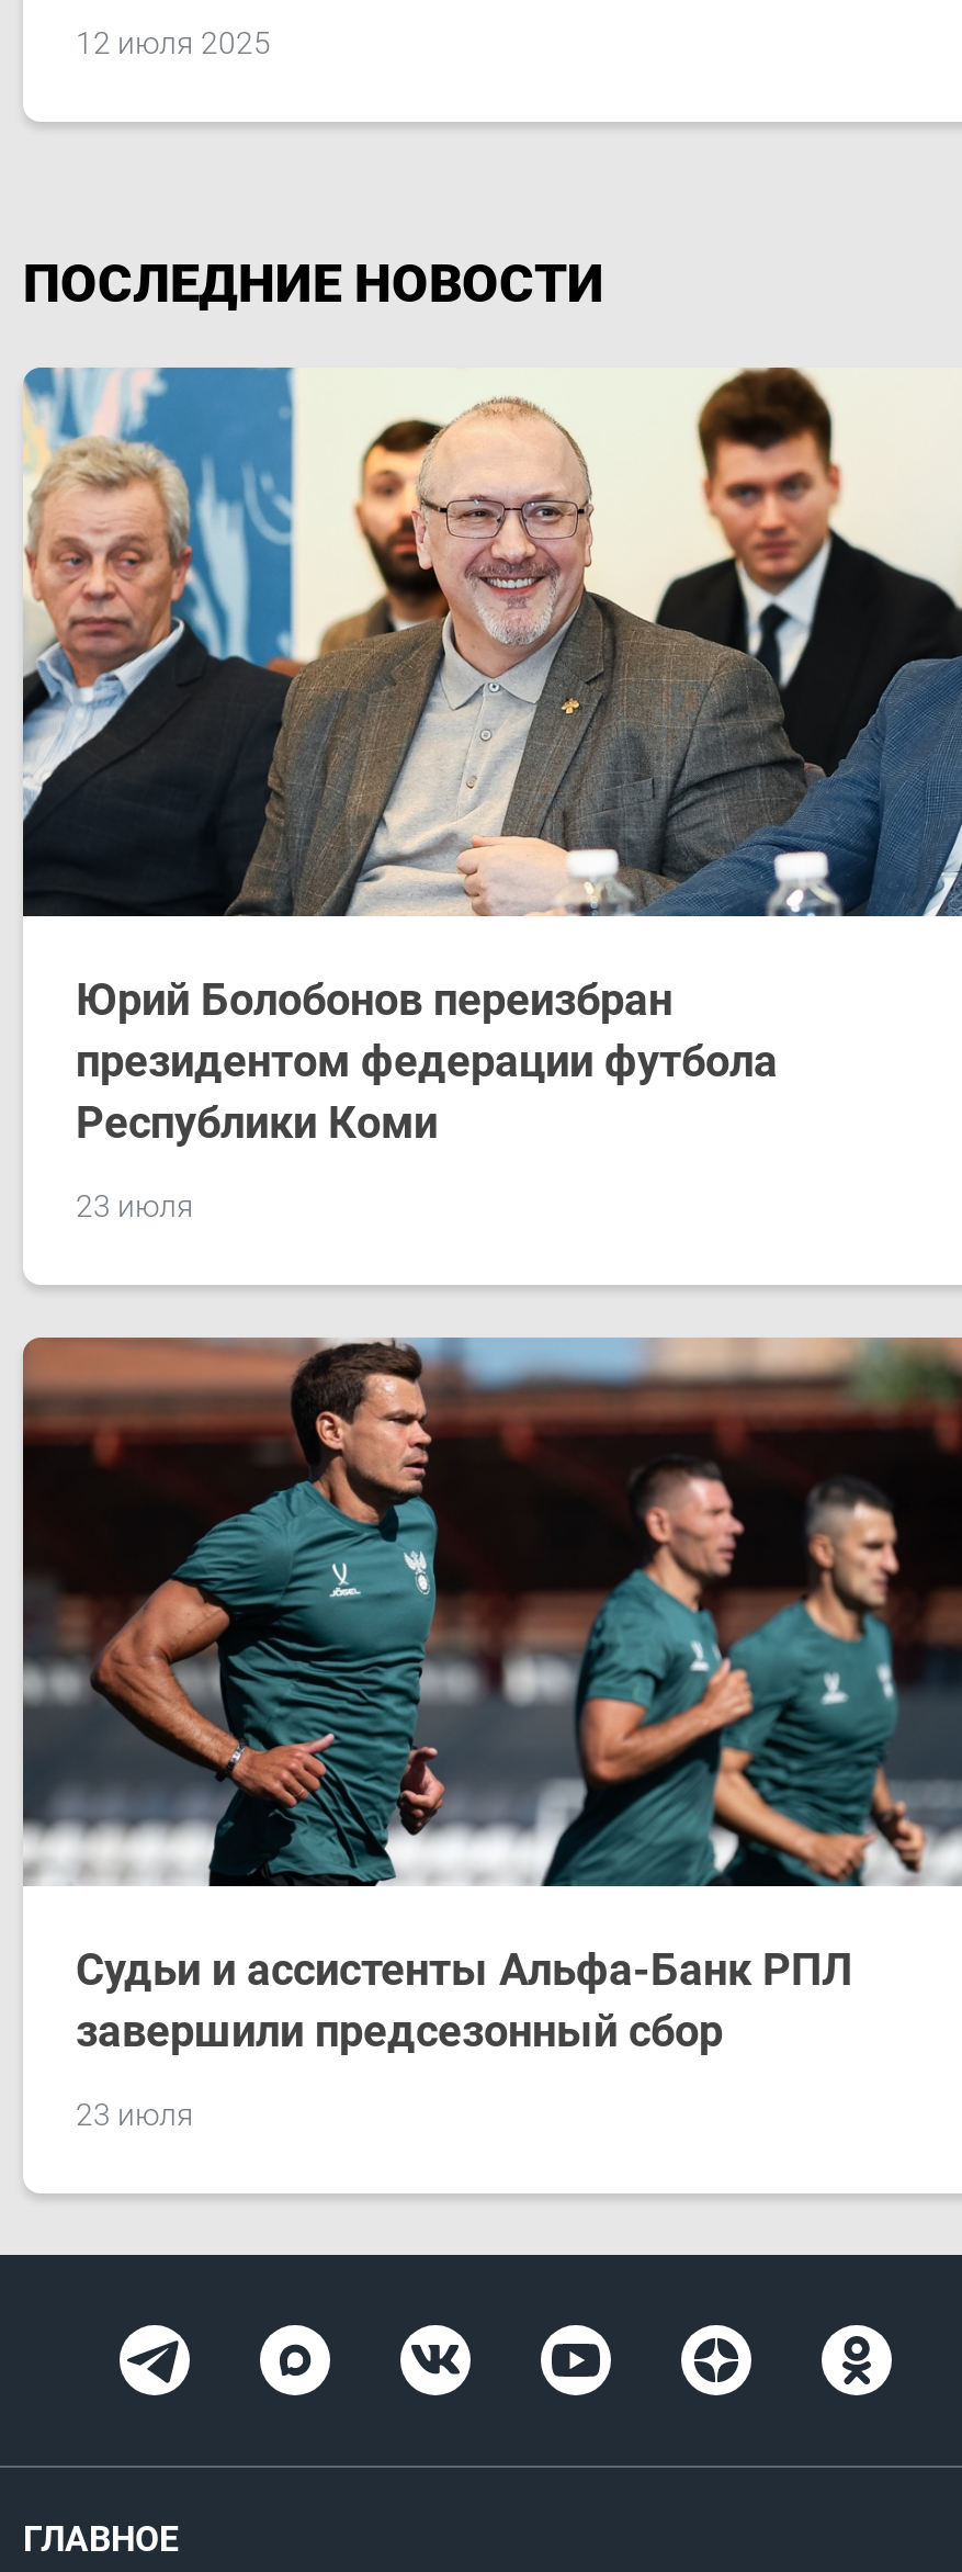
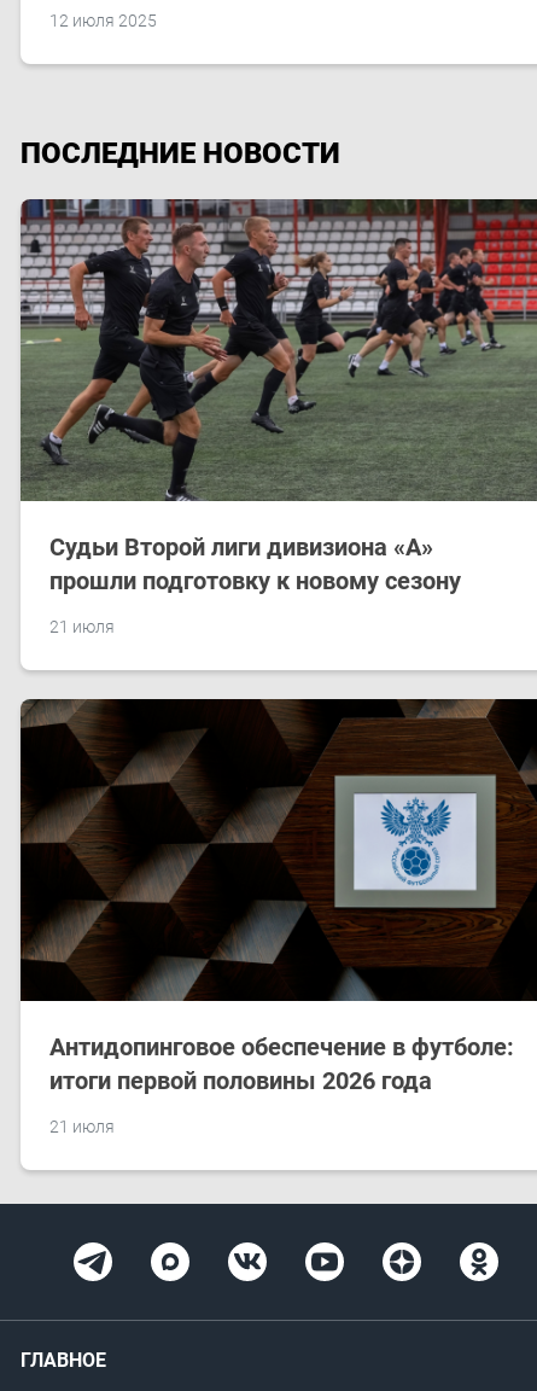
[23,368,955,1149] [image] | Юрий Болобонов переизбран | президентом федерации футбола | Республики Коми -> [19,198,533,595] [image] | Судьи Второй лиги дивизиона «А» | прошли подготовку к новому сезону
[76,1188,194,1223] 23 июля -> [49,617,115,636] 21 июля
[23,1335,955,2057] [image] | Судьи и ассистенты Альфа-Банк РПЛ | завершили предсезонный сбор -> [21,698,533,1095] [image] | Антидопинговое обеспечение в футболе: | итоги первой половины 2026 года
[76,2097,194,2132] 23 июля -> [49,1117,115,1136] 21 июля

